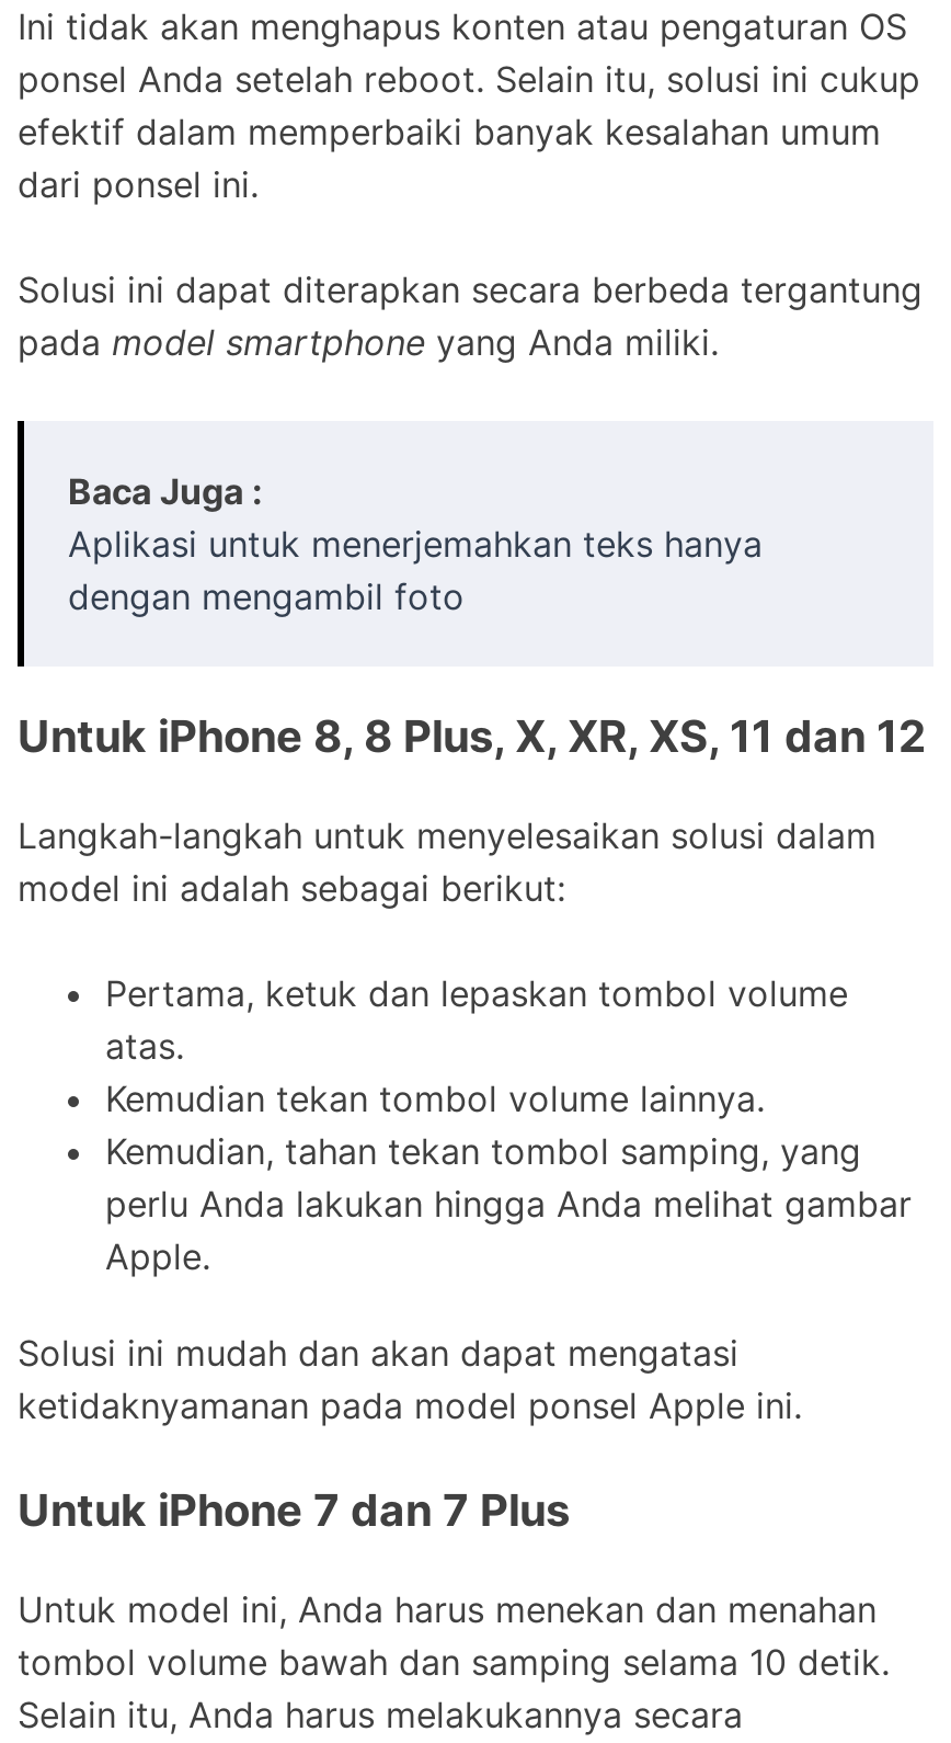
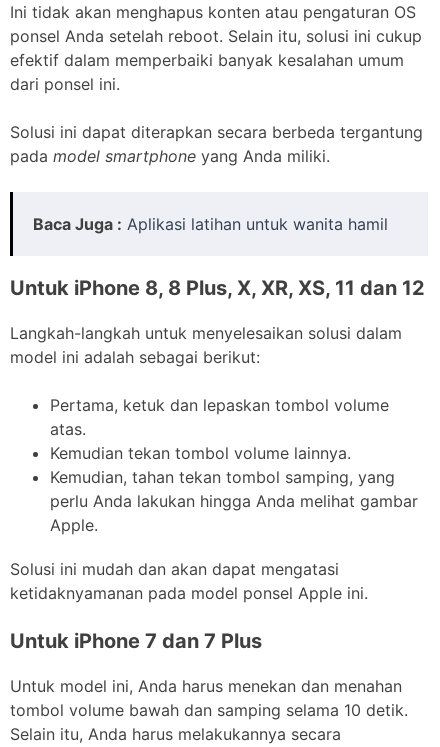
[68,470,763,619] Baca Juga : | Aplikasi untuk menerjemahkan teks hanya | dengan mengambil foto -> [33,214,388,234] Baca Juga : Aplikasi latihan untuk wanita hamil

